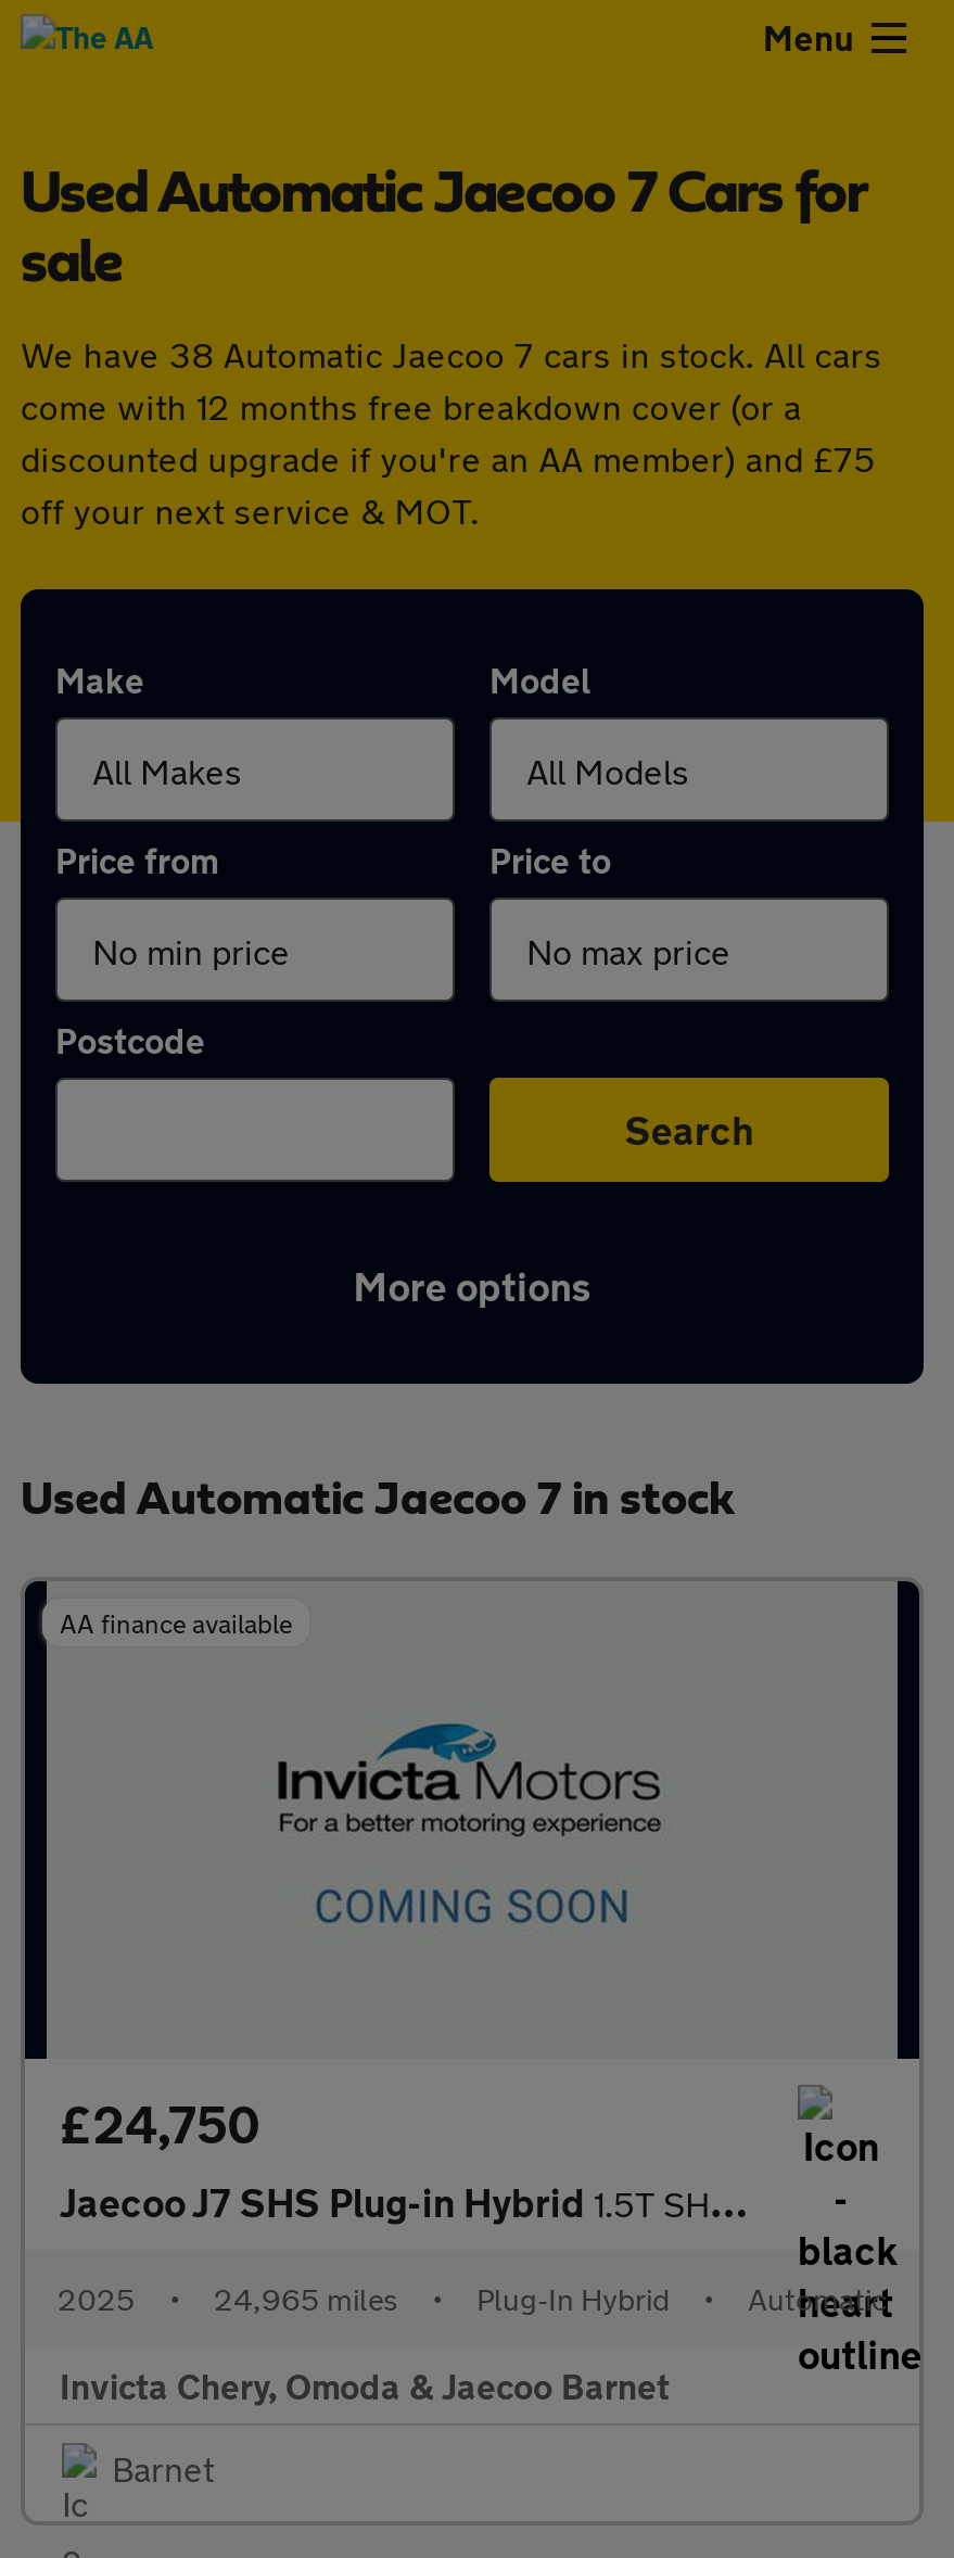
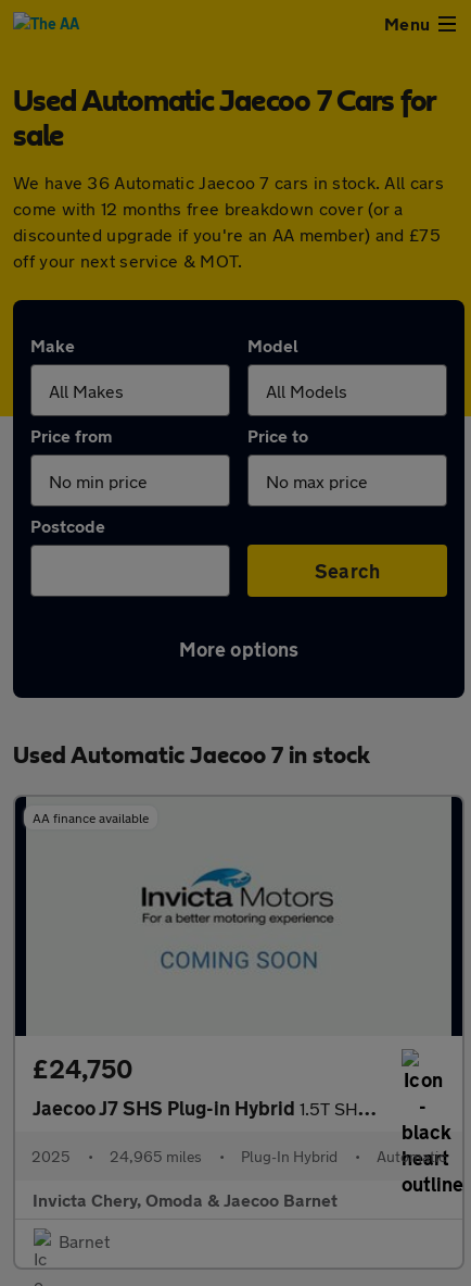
[21,333,882,374] We have 38 Automatic Jaecoo 7 cars in stock. All cars -> [13,172,444,192] We have 36 Automatic Jaecoo 7 cars in stock. All cars

